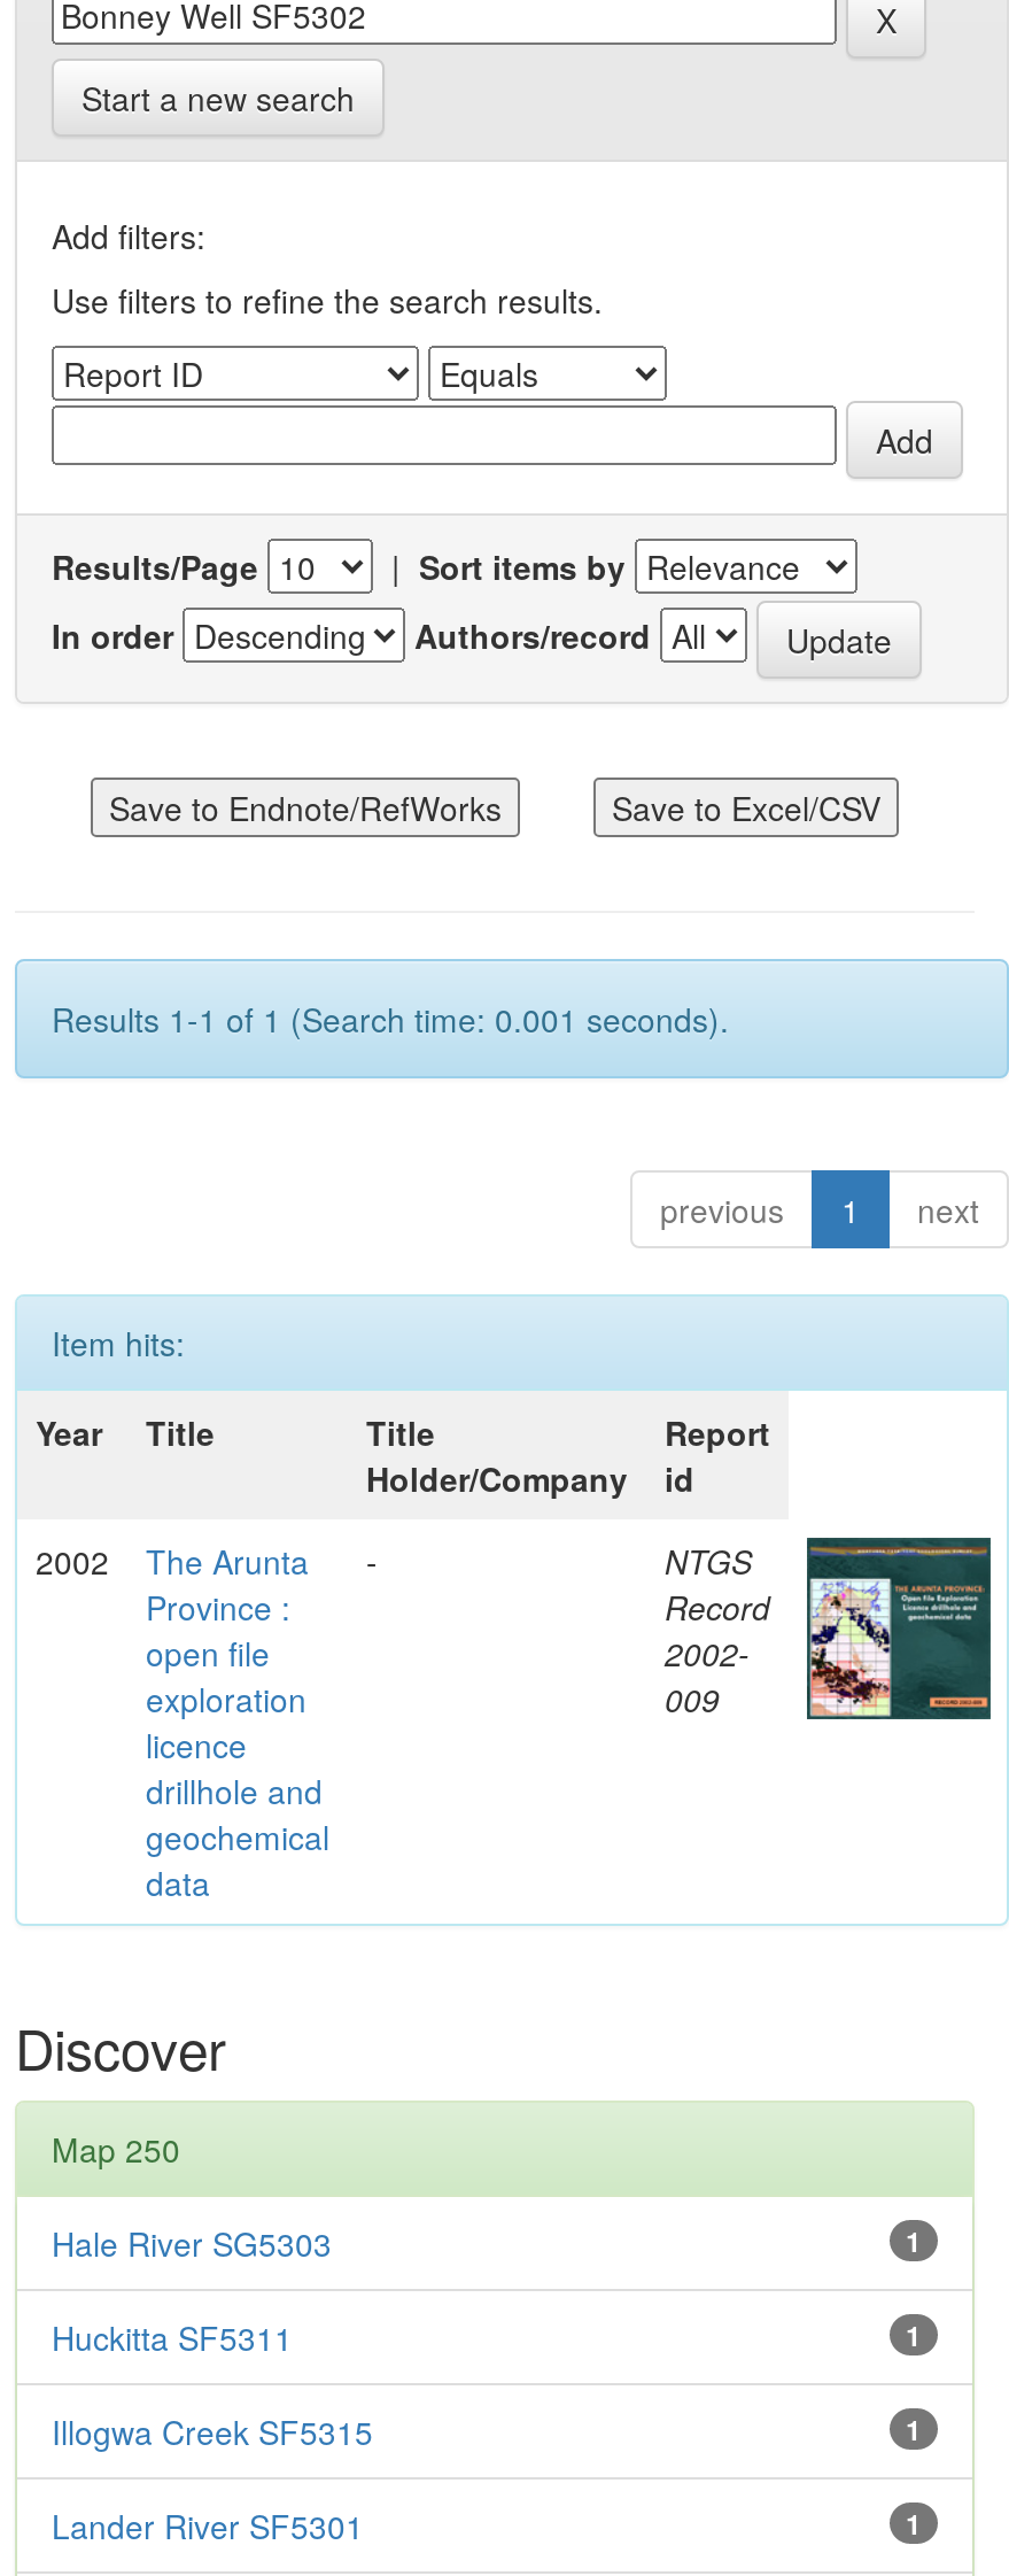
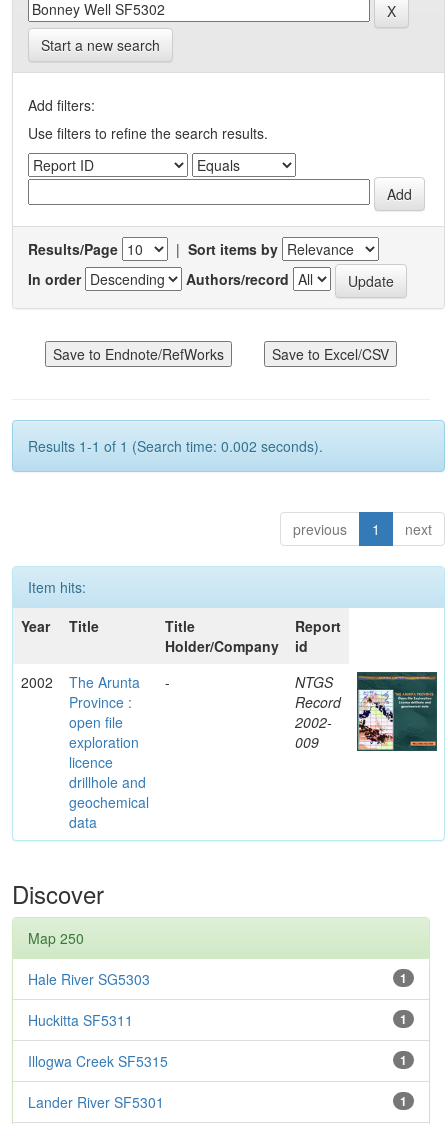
[52,996,729,1042] Results 1-1 of 1 (Search time: 0.001 seconds). -> [28,436,323,456] Results 1-1 of 1 (Search time: 0.002 seconds).

